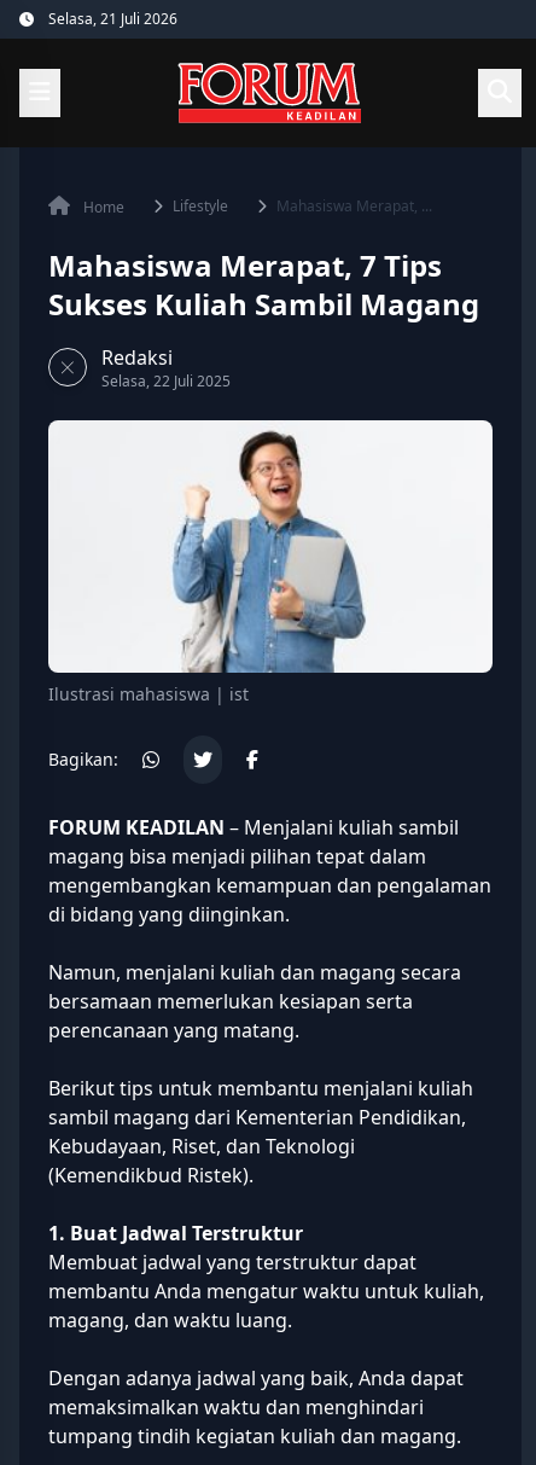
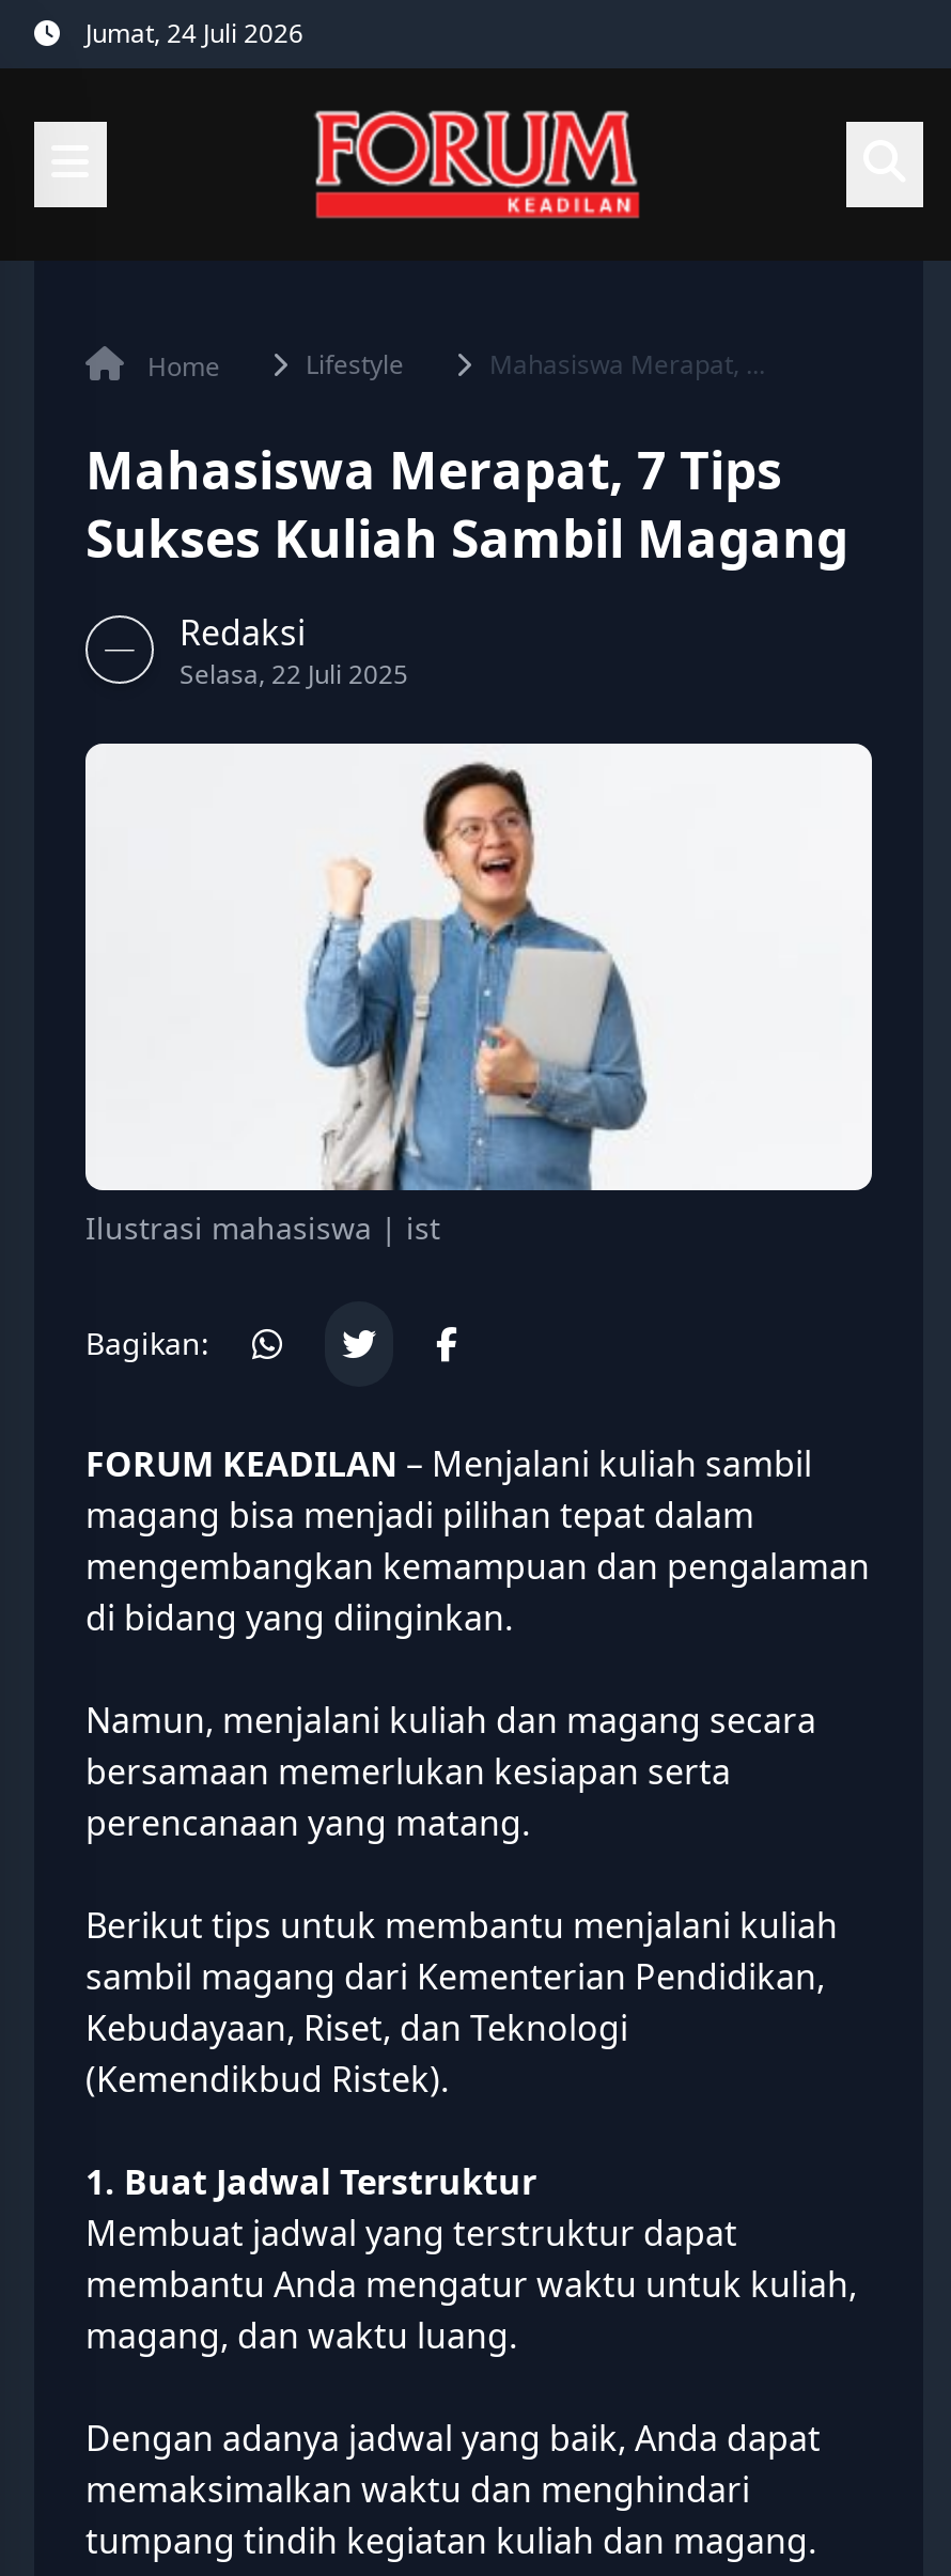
[48,8,177,29] Selasa, 21 Juli 2026 -> [85,15,303,51] Jumat, 24 Juli 2026

